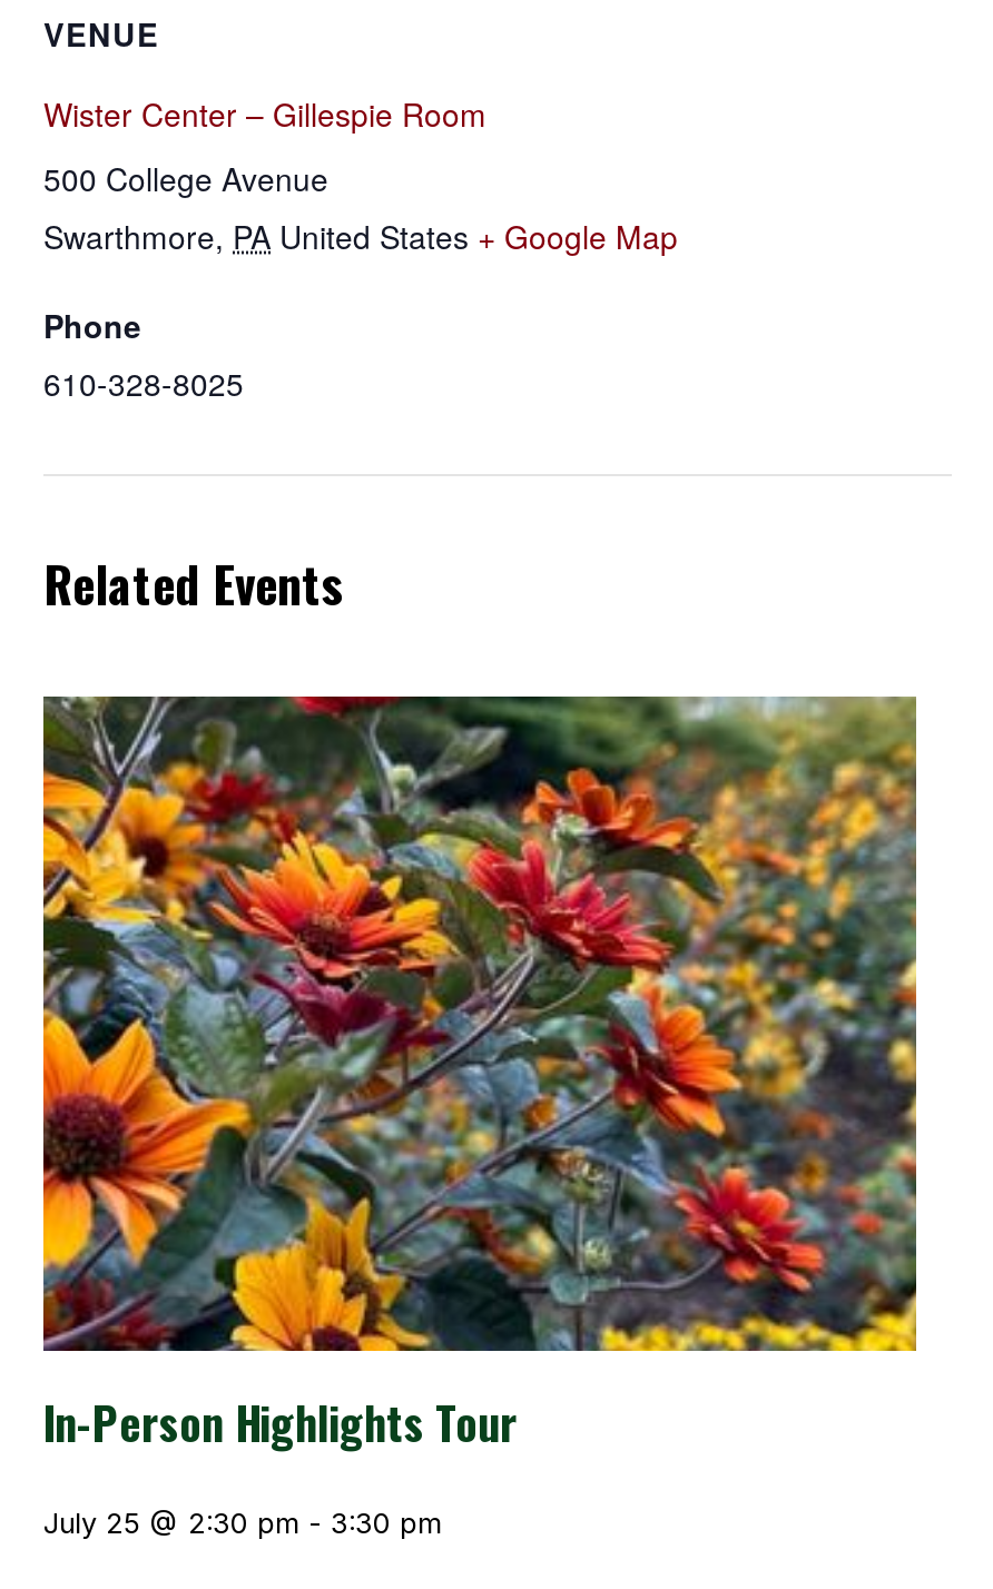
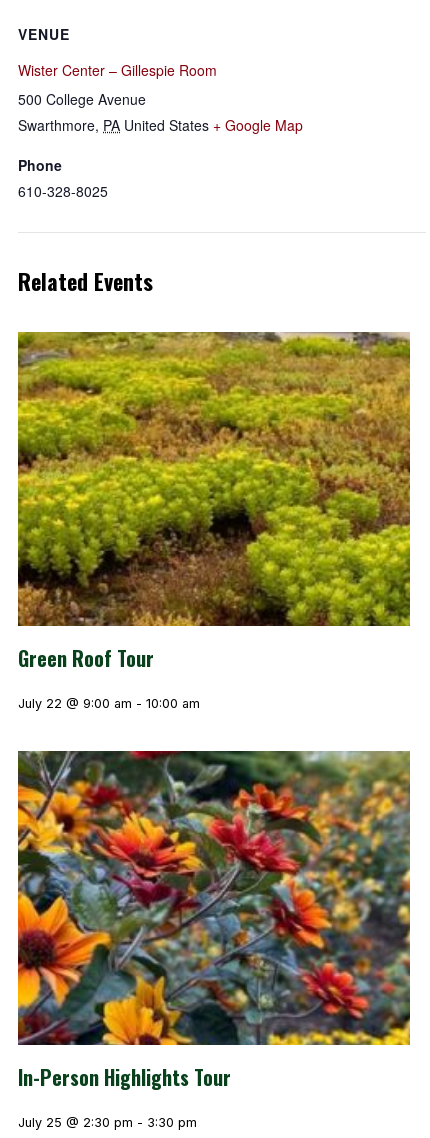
none -> [17,331,411,711] [image] | Green Roof Tour | July 22 @ 9:00 am - 10:00 am

